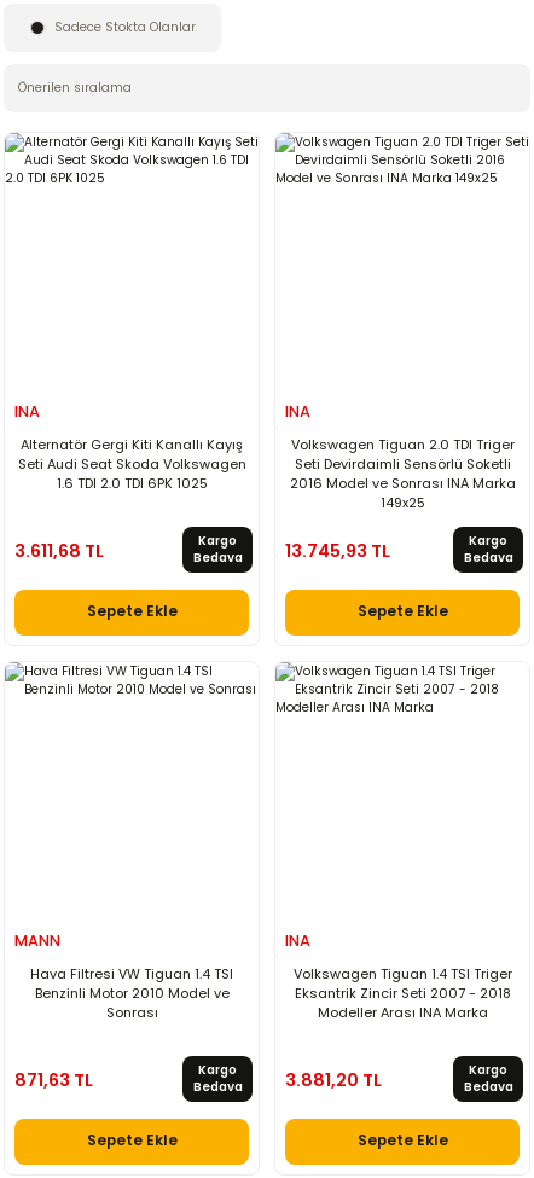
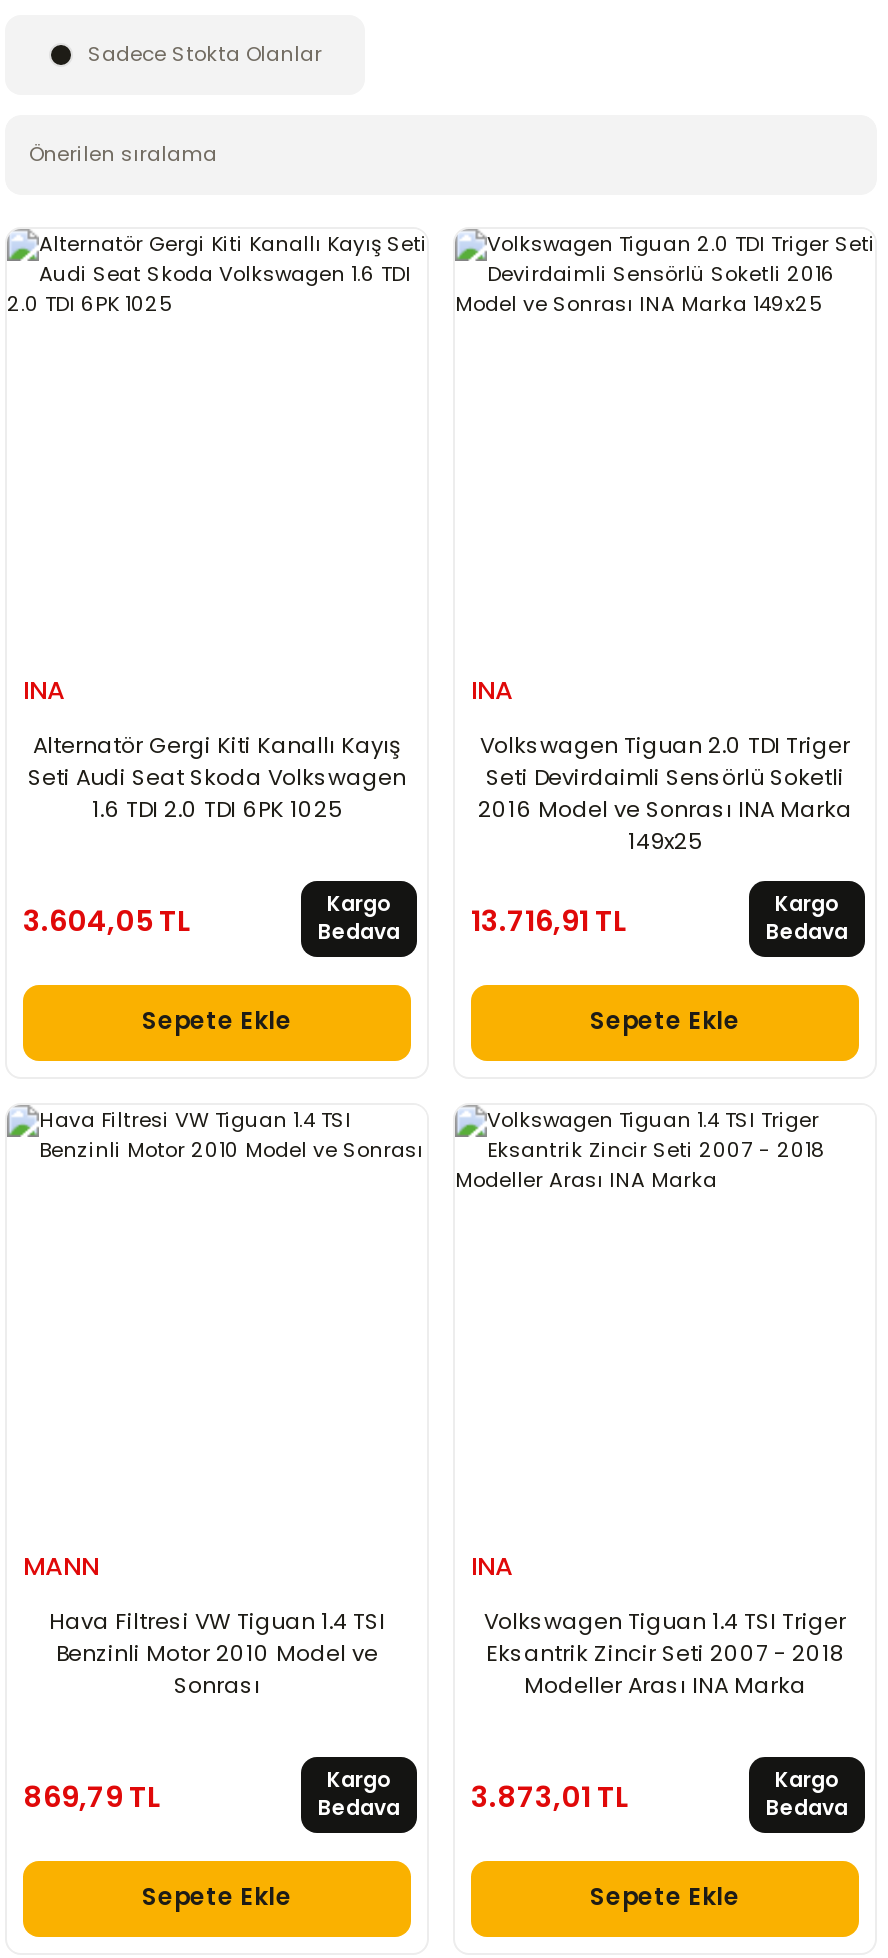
[14,539,104,563] 3.611,68 TL -> [23,901,191,941] 3.604,05 TL
[285,539,390,563] 13.745,93 TL -> [471,901,627,941] 13.716,91 TL
[14,1068,93,1092] 871,63 TL -> [23,1777,161,1817] 869,79 TL
[285,1068,382,1092] 3.881,20 TL -> [471,1777,629,1817] 3.873,01 TL

